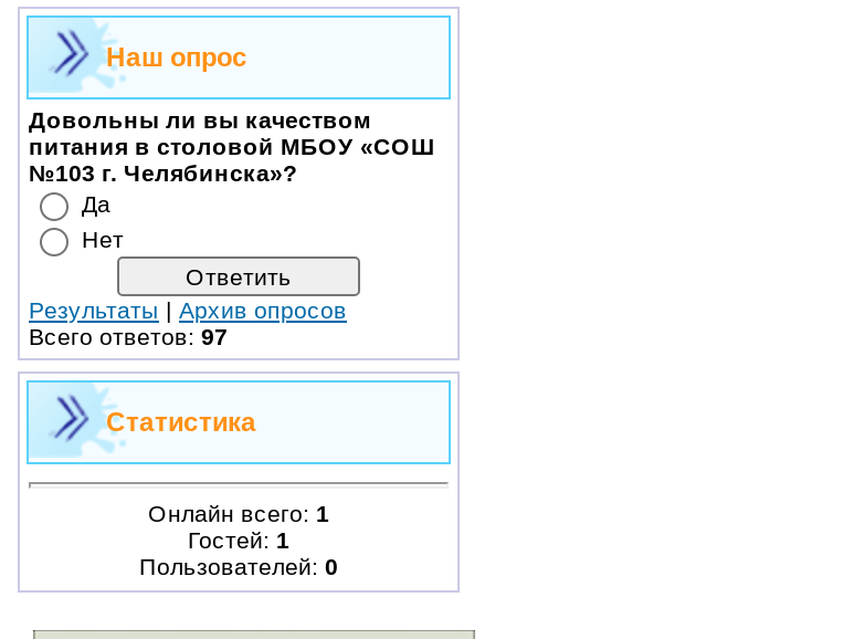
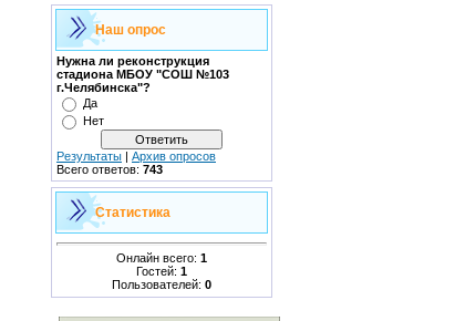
[29,105,435,185] Довольны ли вы качеством | питания в столовой МБОУ «СОШ | №103 г. Челябинска»? -> [56,54,229,94] Нужна ли реконструкция | стадиона МБОУ "СОШ №103 | г.Челябинска"?
[29,322,228,348] Всего ответов:97 -> [56,162,163,175] Всего ответов:743

